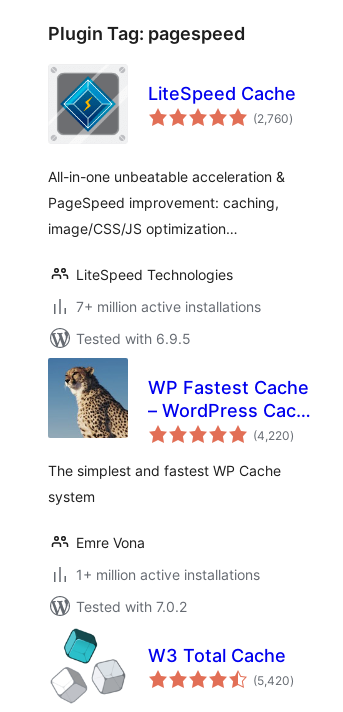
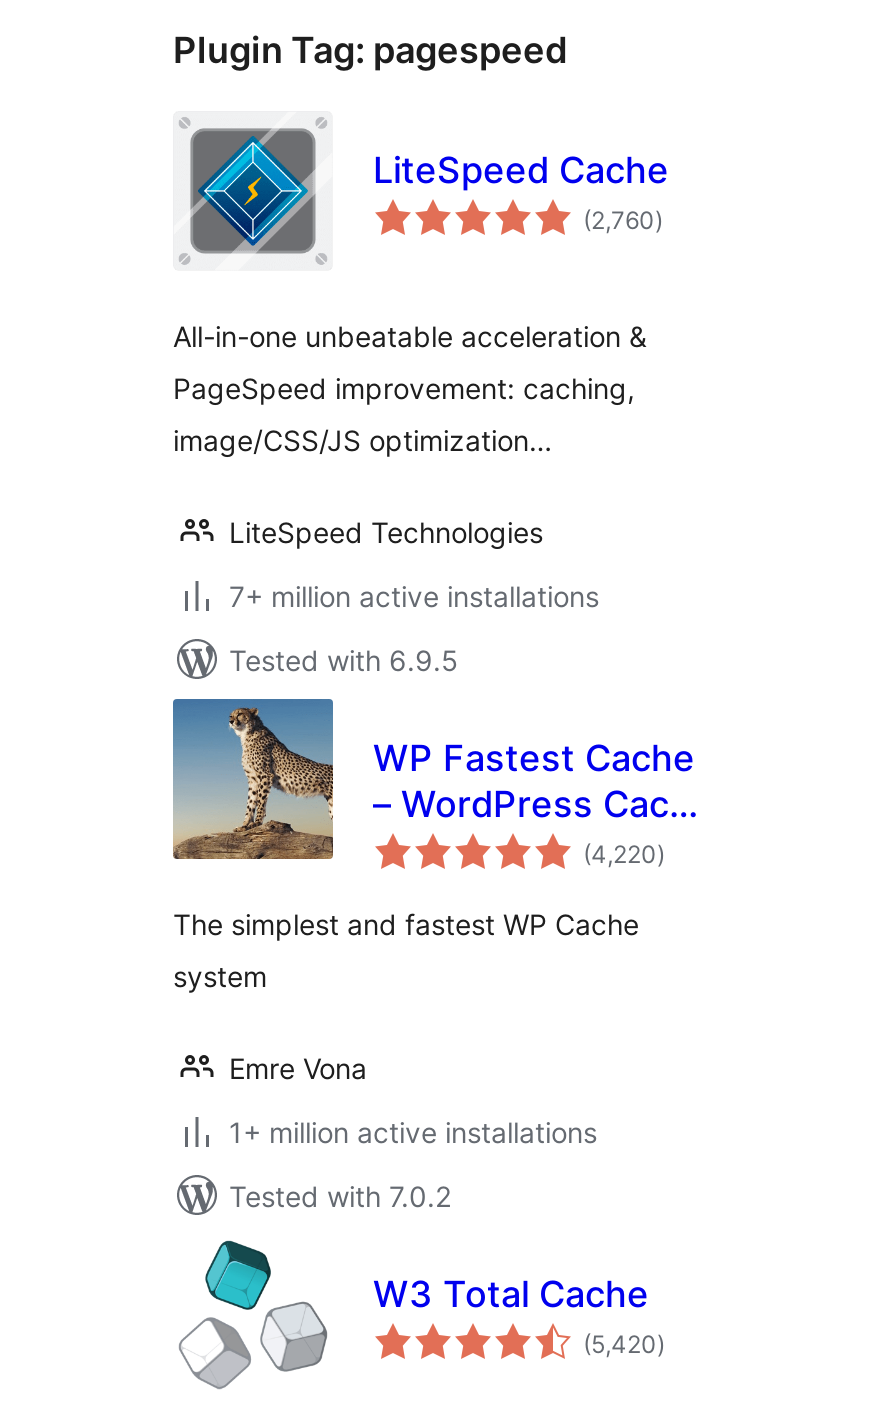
[48,363,129,439] [image] -> [171,707,335,861] [image]

